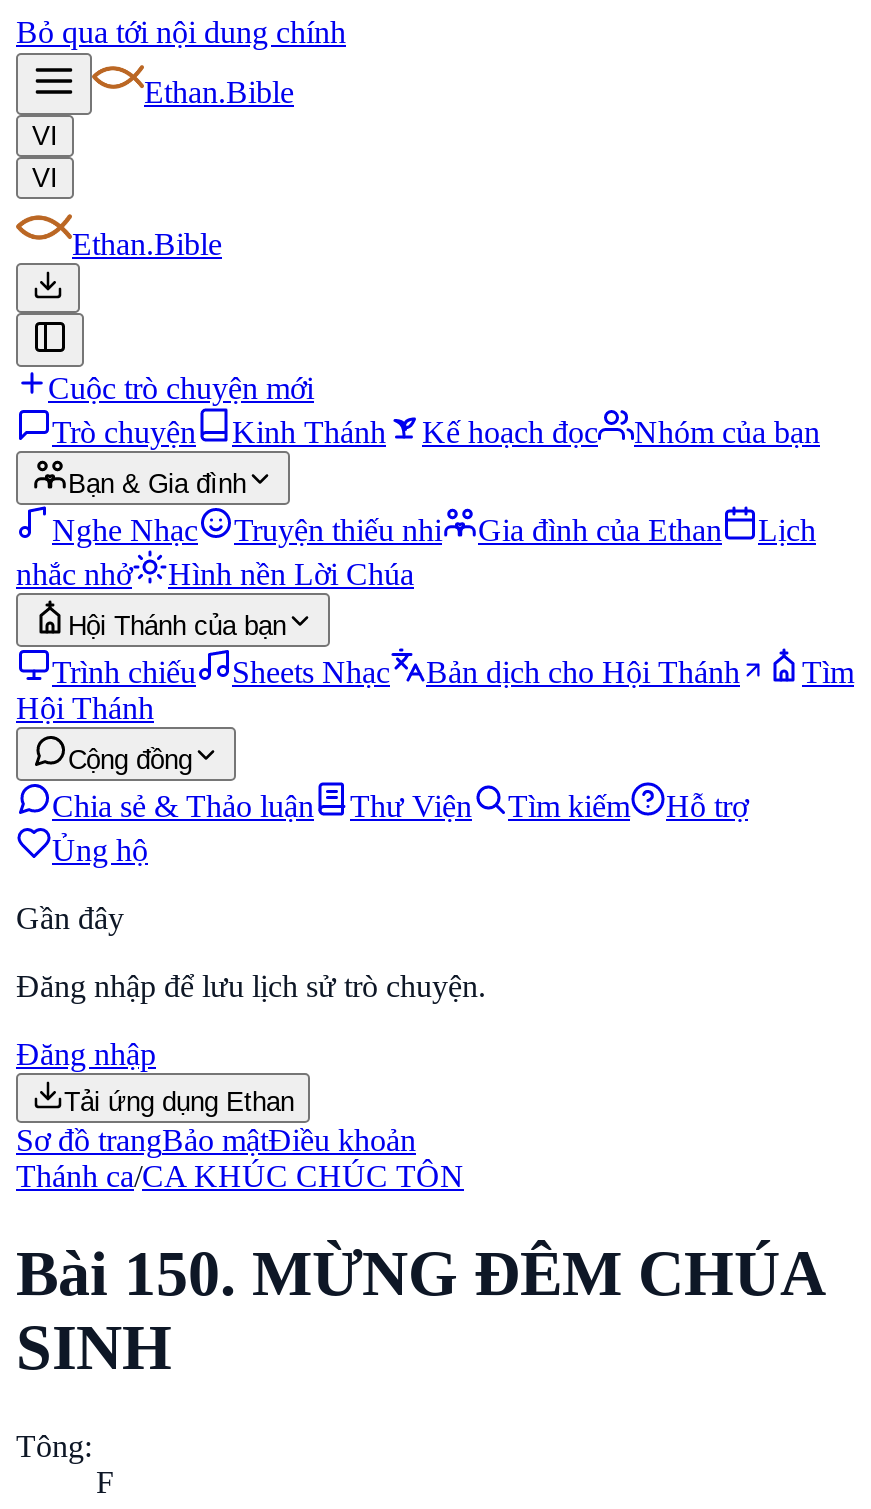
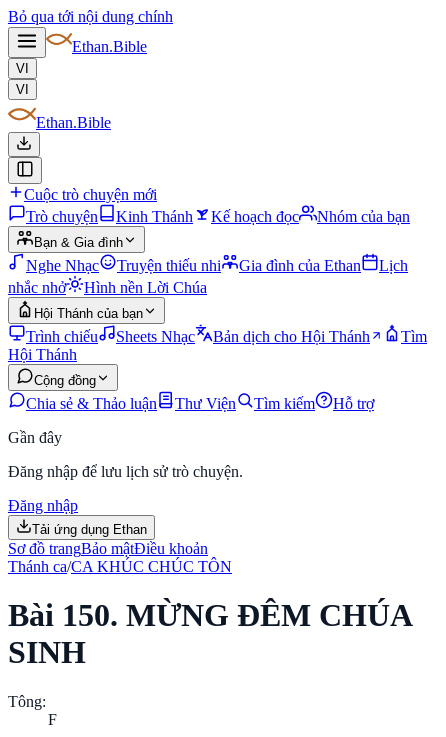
[52,833,148,867] Ủng hộ -> none

